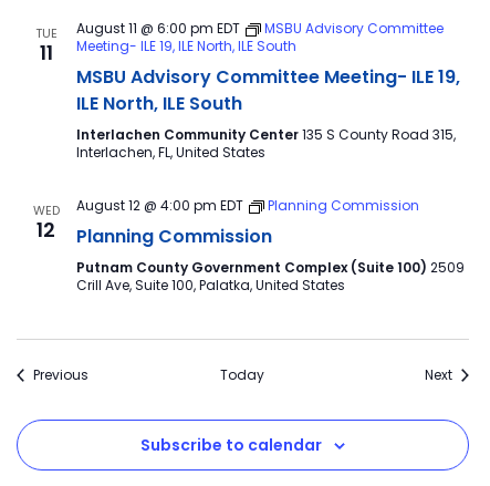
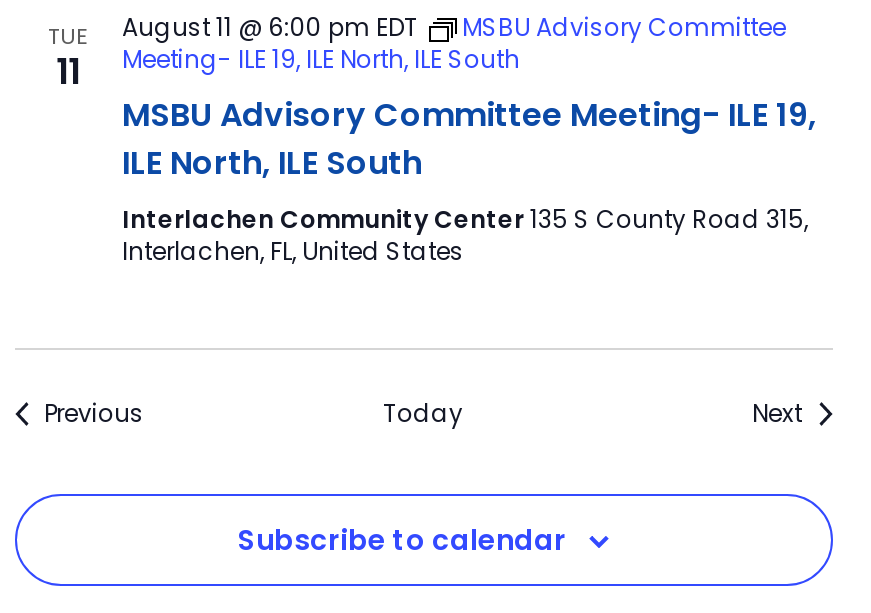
[33,201,59,244] WED | 12 -> none
[76,196,464,294] August 12 @ 4:00 pm EDT | Planning Commission | Planning Commission | Putnam County Government Complex (Suite 100) 2509 | Crill Ave, Suite 100, Palatka, United States -> none

